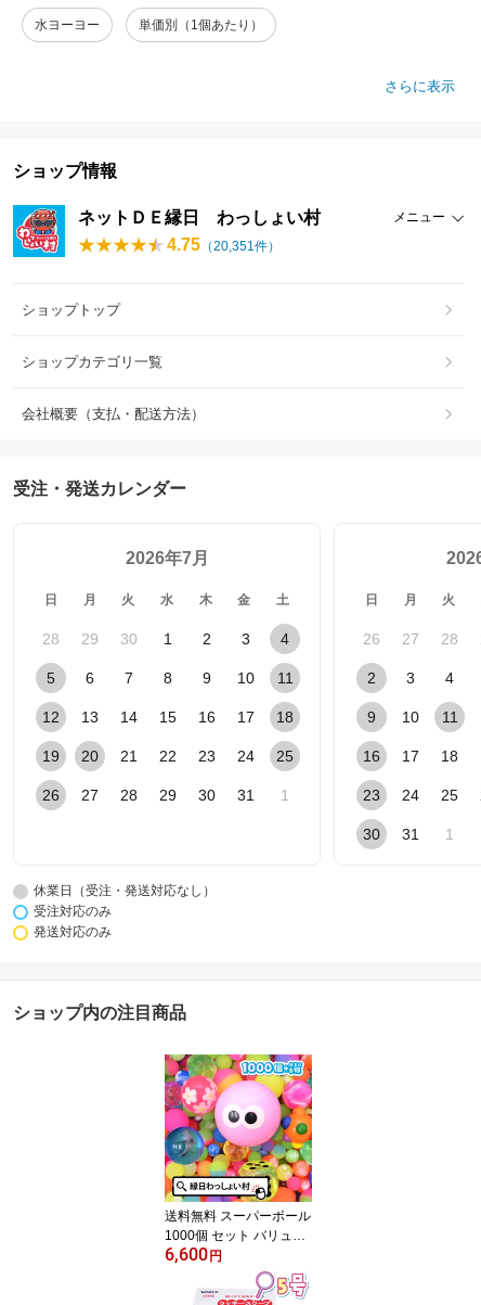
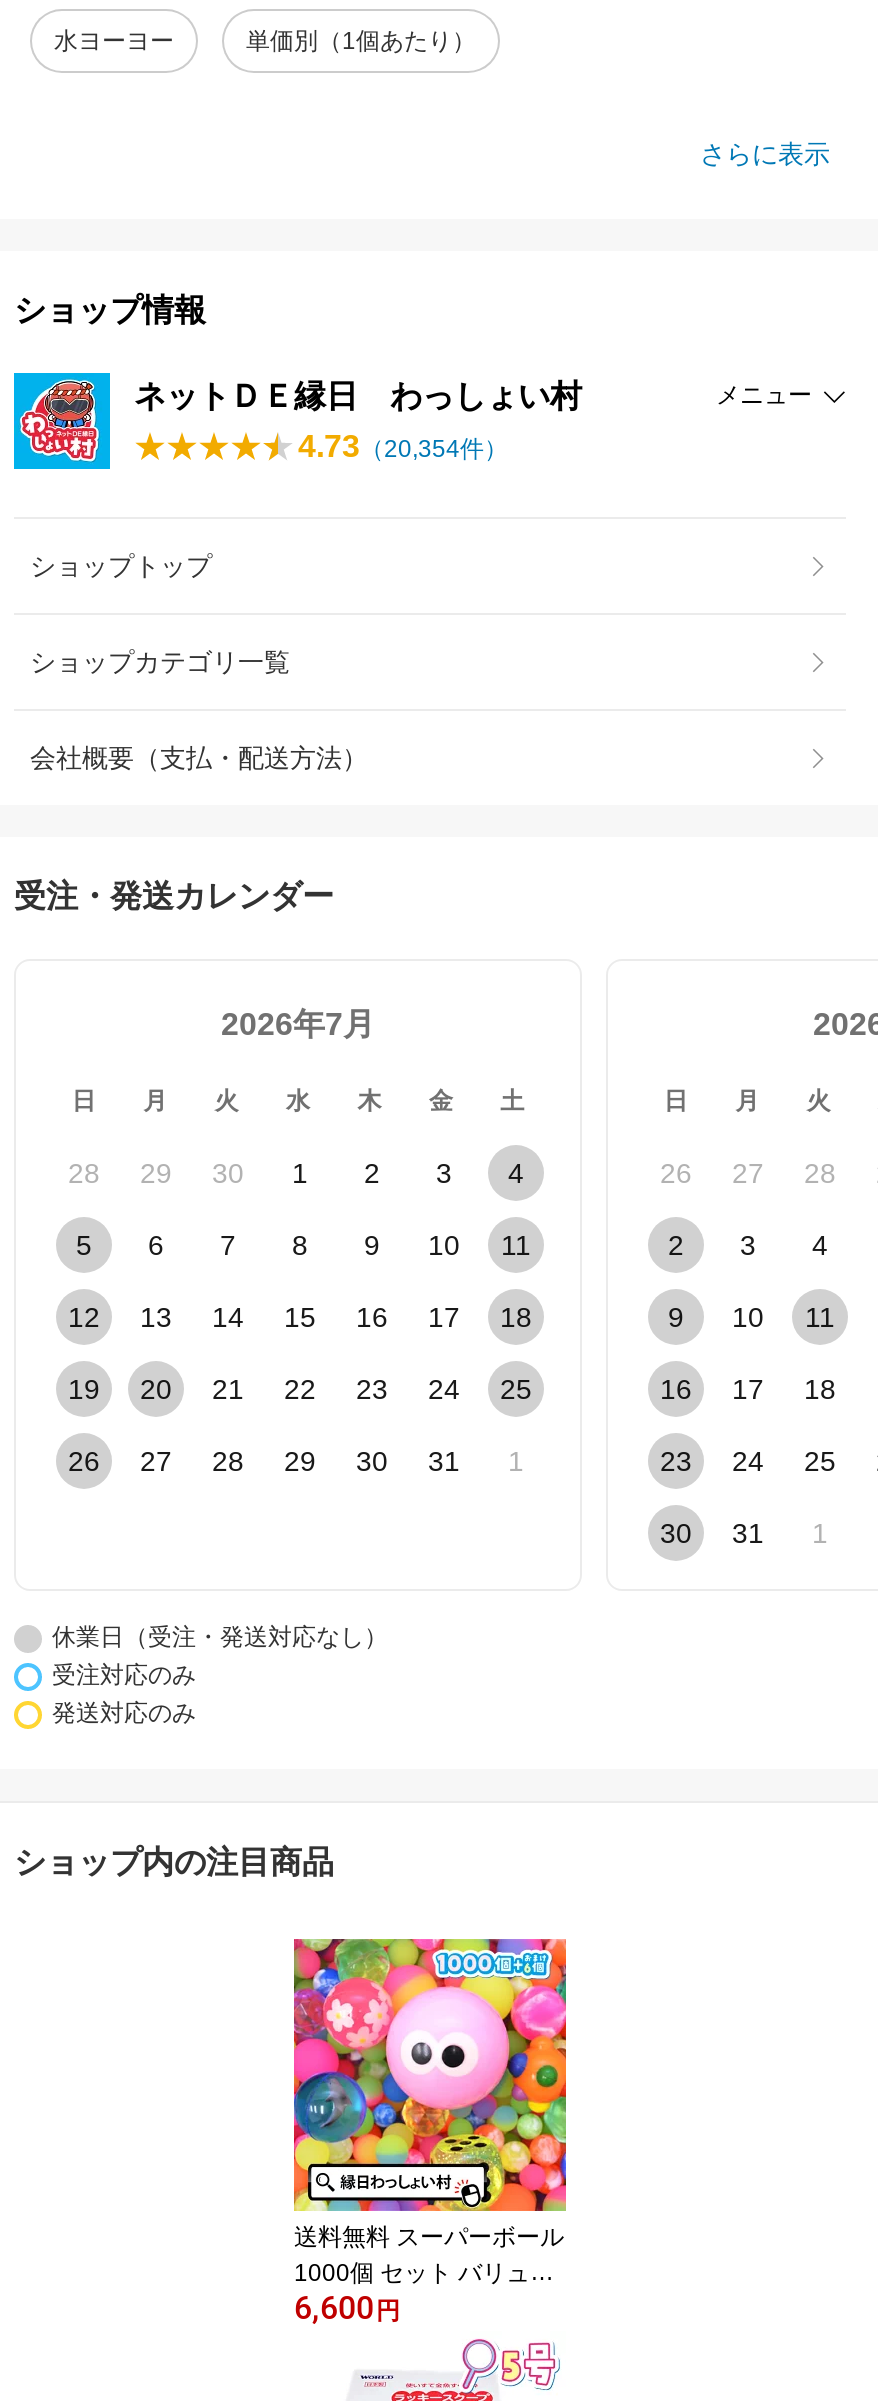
[167,235,281,254] 4.75（20,351件） -> [298,429,508,463] 4.73（20,354件）

